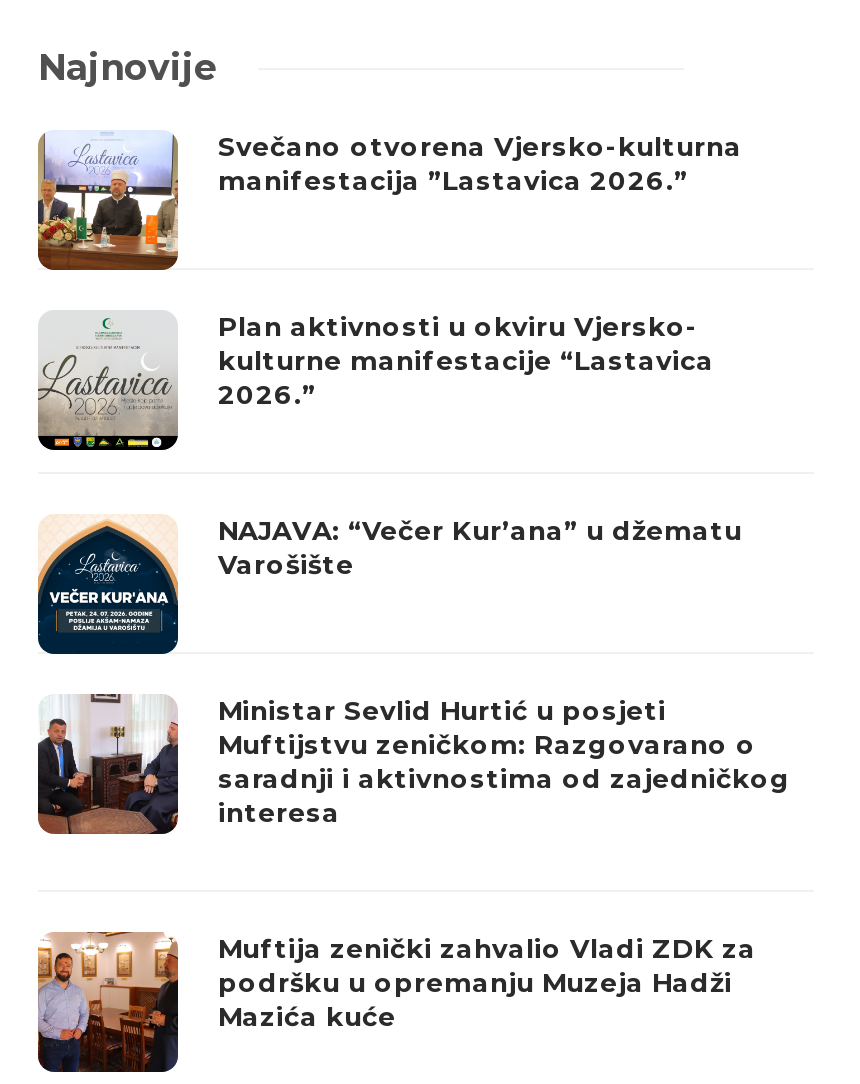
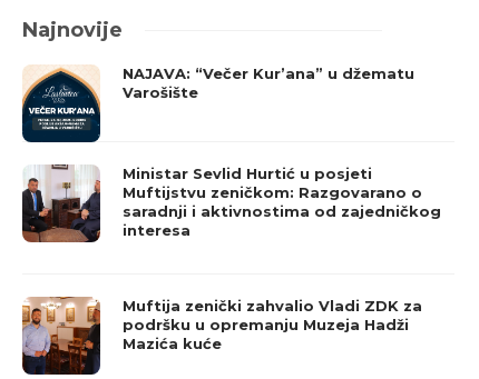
[36,130,742,273] [image] | Svečano otvorena Vjersko-kulturna | manifestacija ”Lastavica 2026.” -> none
[38,310,714,451] [image] | Plan aktivnosti u okviru Vjersko- | kulturne manifestacije “Lastavica | 2026.” -> none

